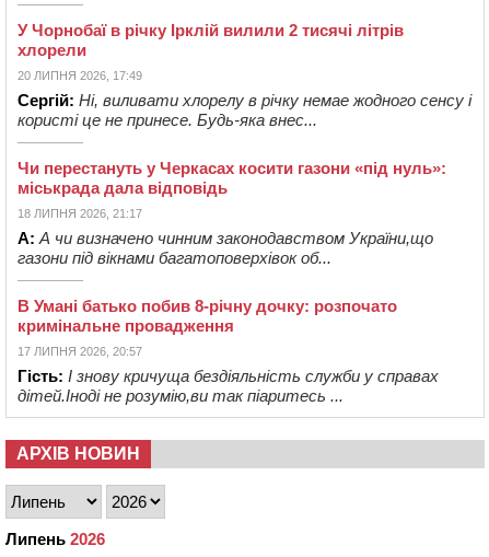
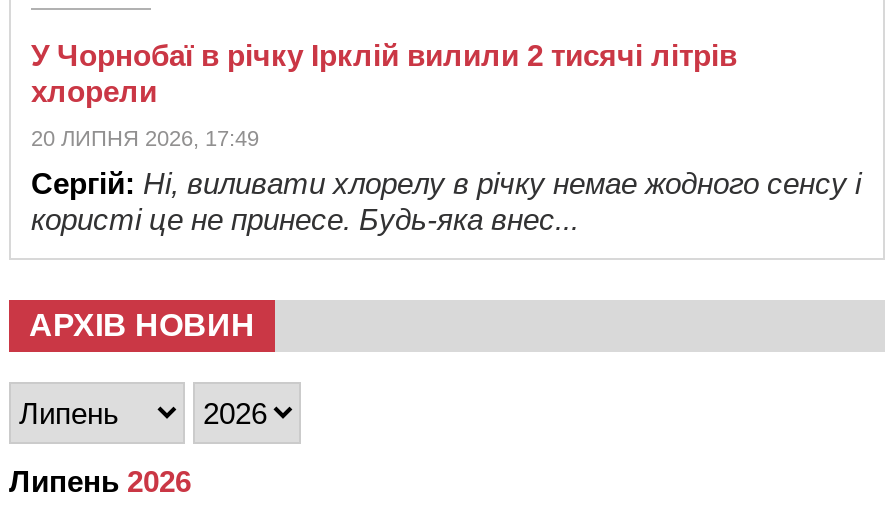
[18,159,446,405] Чи перестануть у Черкасах косити газони «під нуль»: | міськрада дала відповідь | 18 ЛИПНЯ 2026, 21:17 | А: А чи визначено чинним законодавством України,що | газони під вікнами багатоповерхівок об... | В Умані батько побив 8-річну дочку: розпочато | кримінальне провадження | 17 ЛИПНЯ 2026, 20:57 | Гість: І знову кричуща бездіяльність служби у справах | дітей.Іноді не розумію,ви так піаритесь ... -> none

